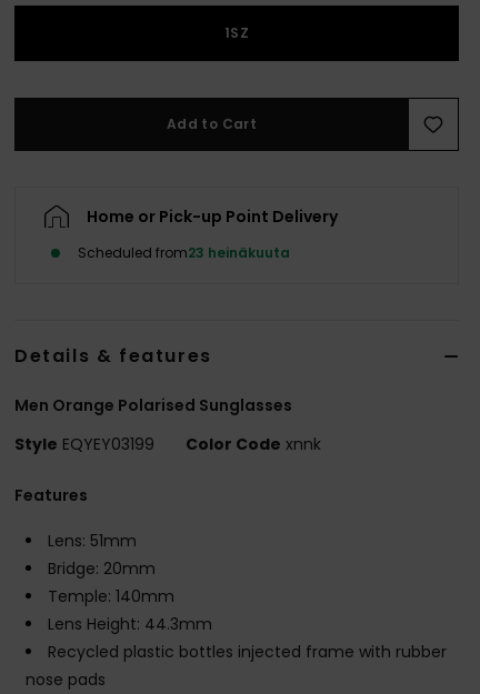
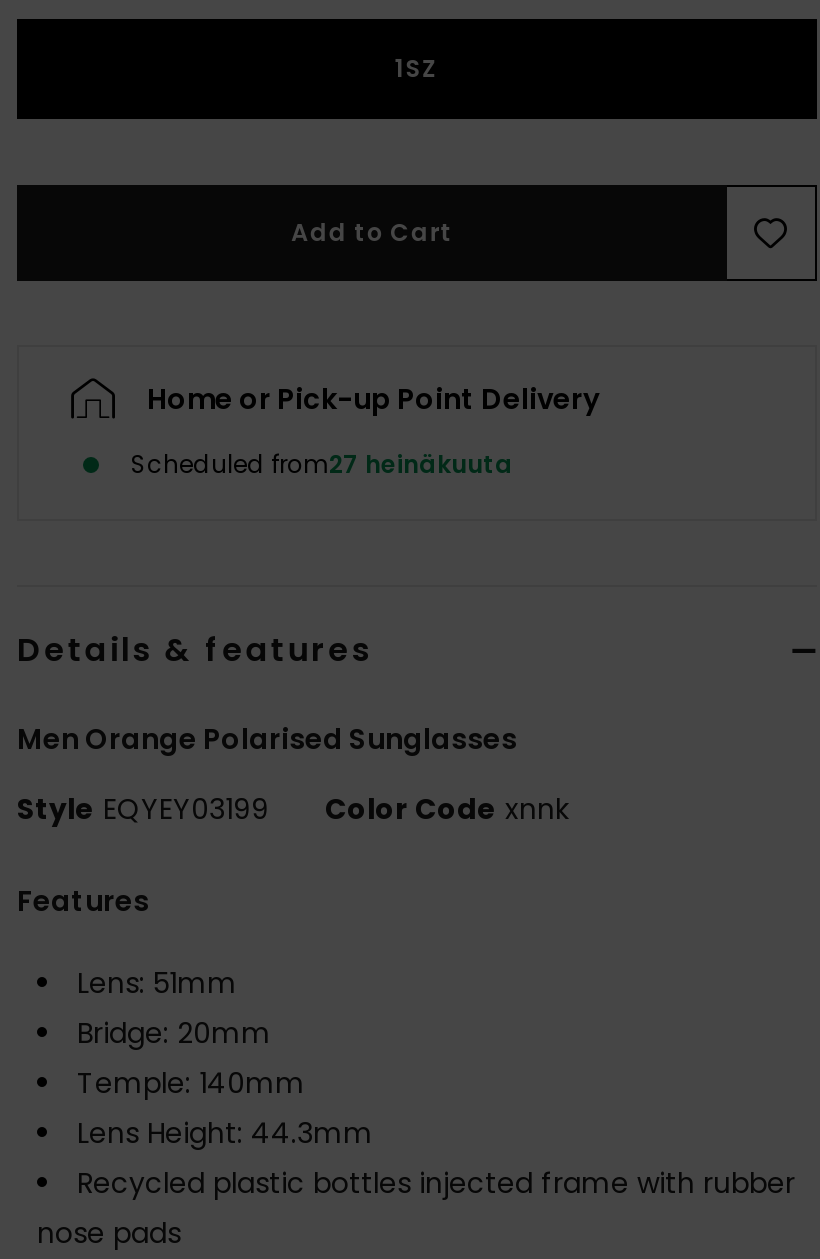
[78,243,290,262] Scheduled from23 heinäkuuta -> [131,447,513,481] Scheduled from27 heinäkuuta

